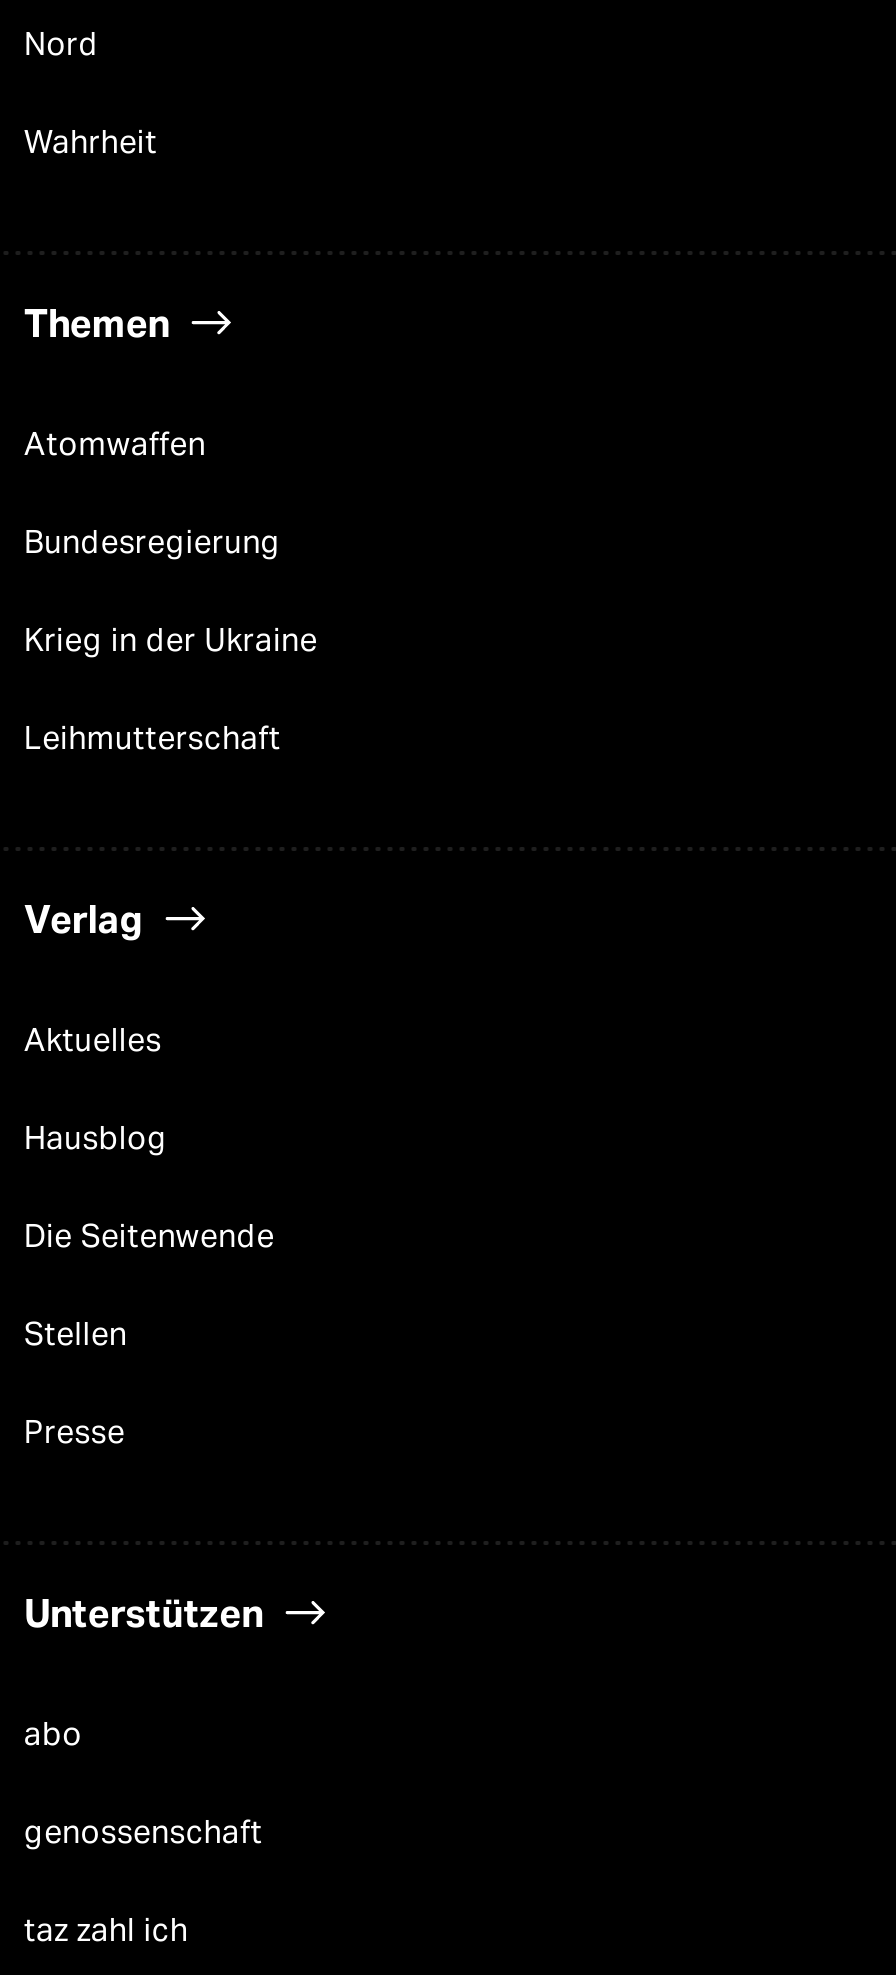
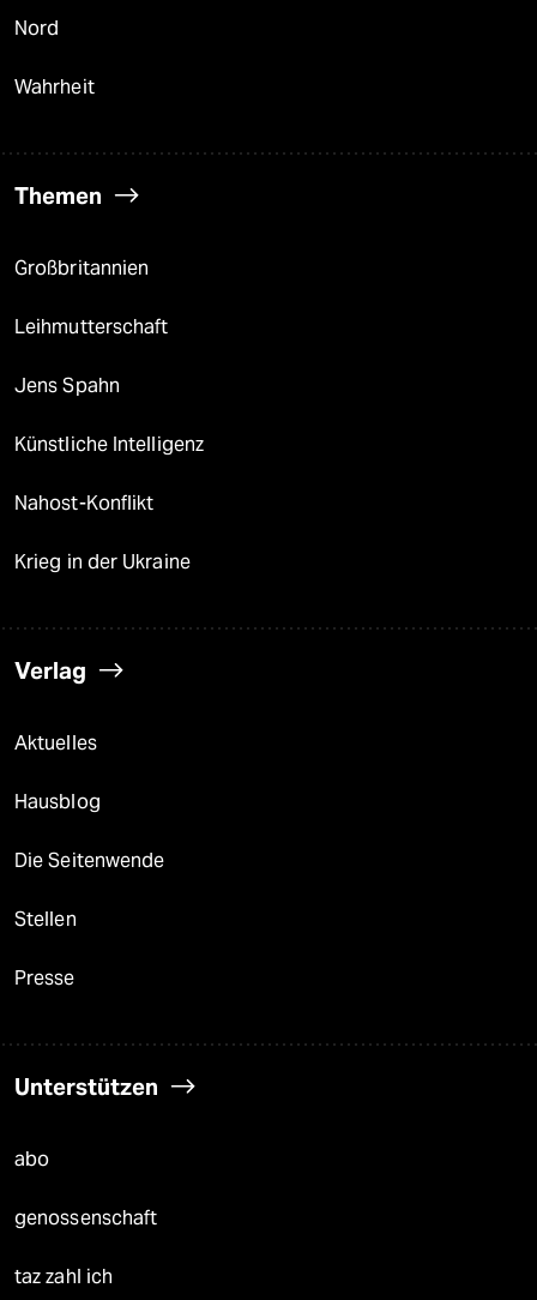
[24,425,281,561] Atomwaffen | Bundesregierung -> [14,257,149,279] Großbritannien
moved [24,621,318,659] -> [14,550,190,573]: Krieg in der Ukraine
moved [24,719,281,757] -> [14,315,168,338]: Leihmutterschaft
none -> [14,374,204,514] Jens Spahn | Künstliche Intelligenz | Nahost-Konflikt

